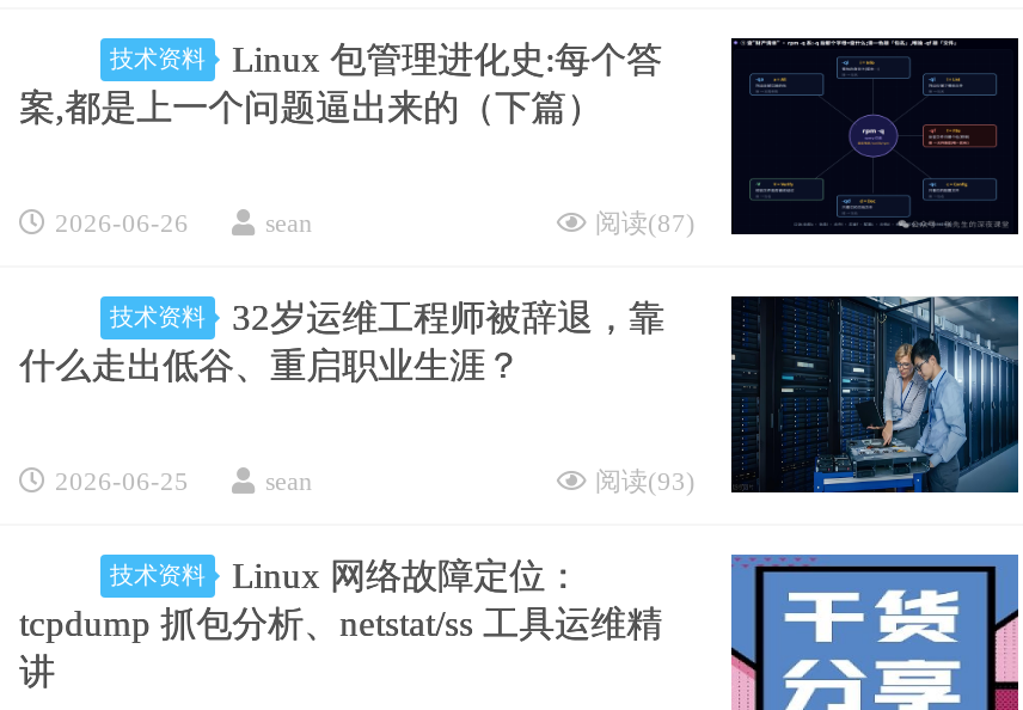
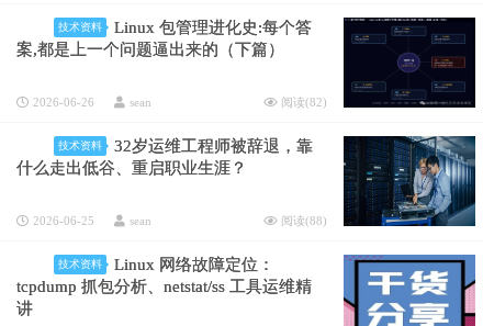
[595,208,696,237] 阅读(87) -> [281,95,327,109] 阅读(82)
[595,466,696,495] 阅读(93) -> [281,214,327,227] 阅读(88)

